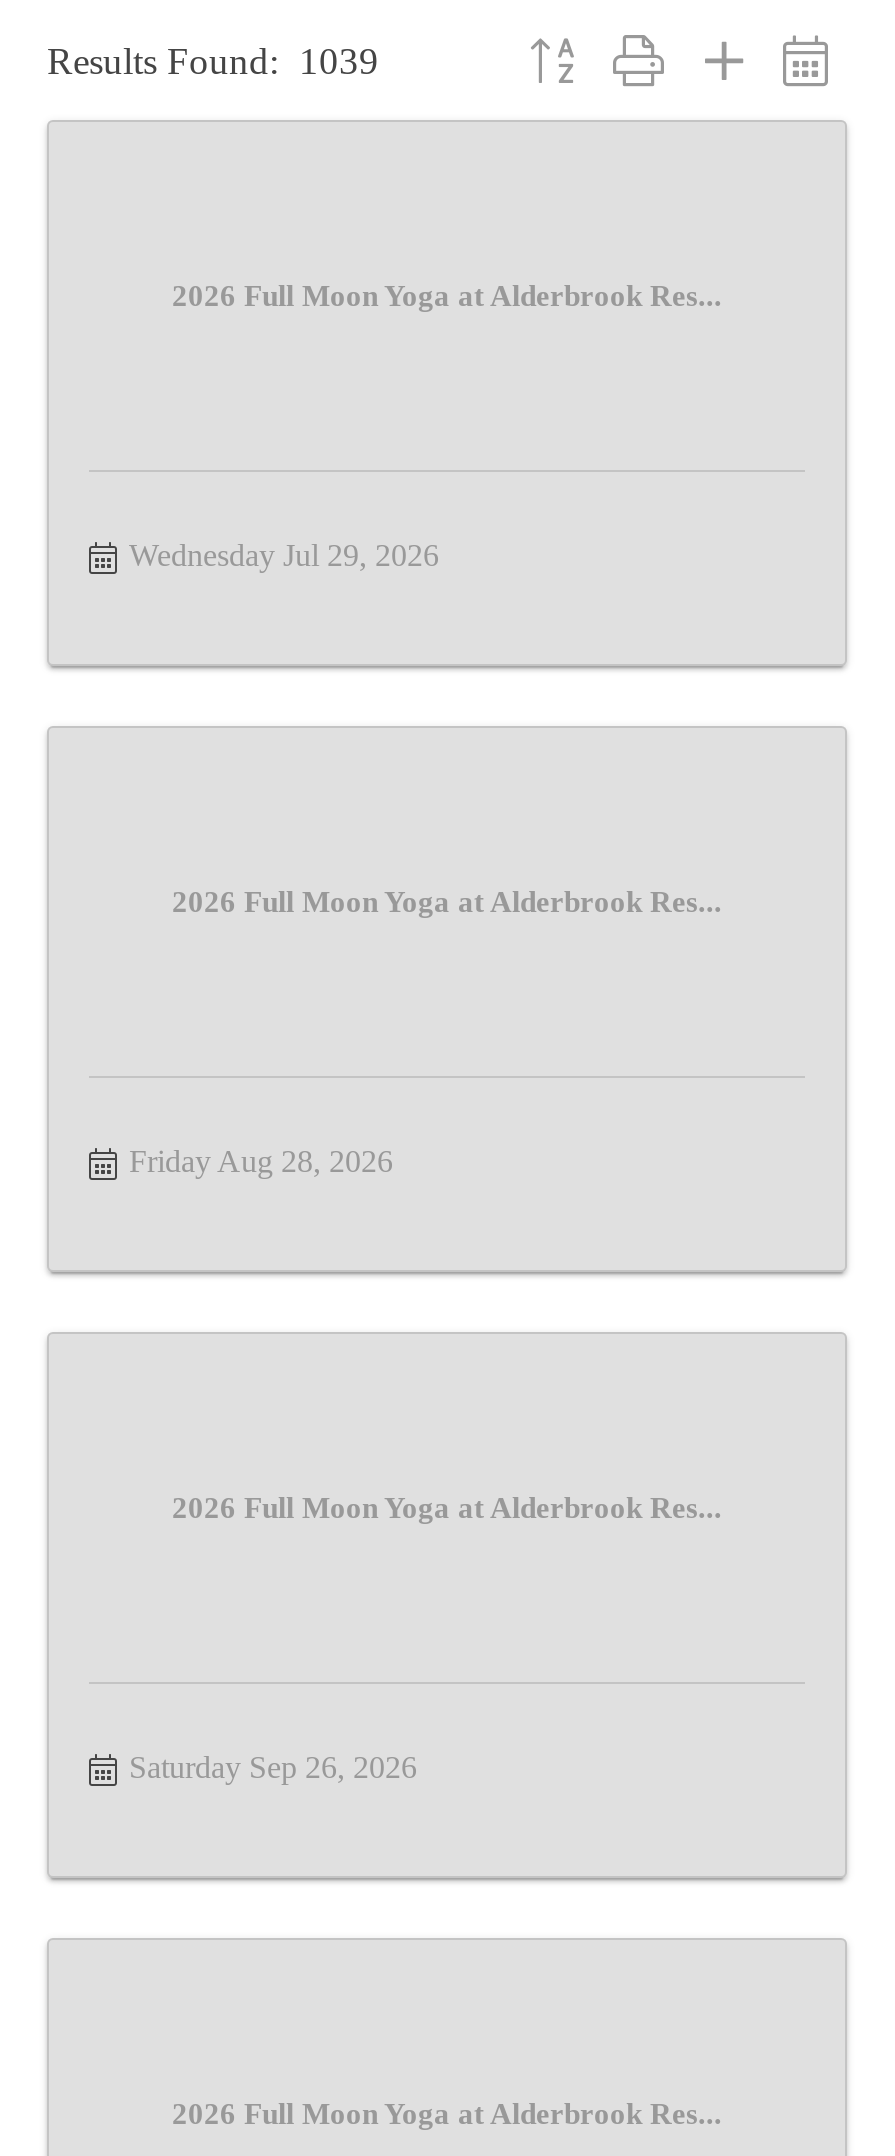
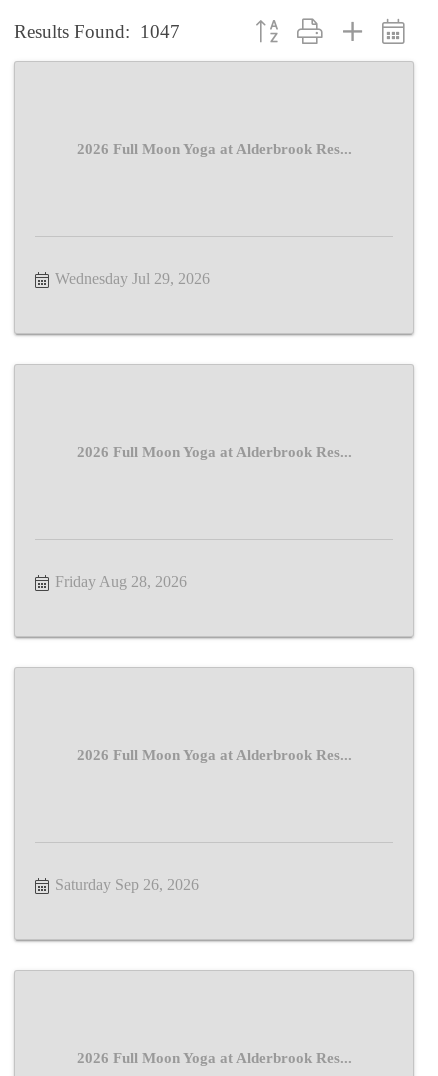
[47,40,379,82] Results Found: 1039 -> [14,21,180,42] Results Found: 1047

